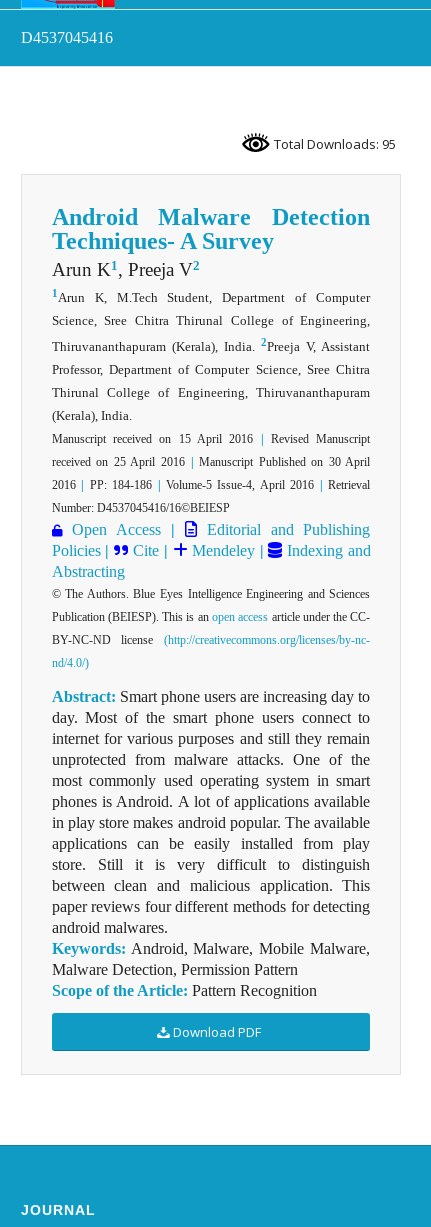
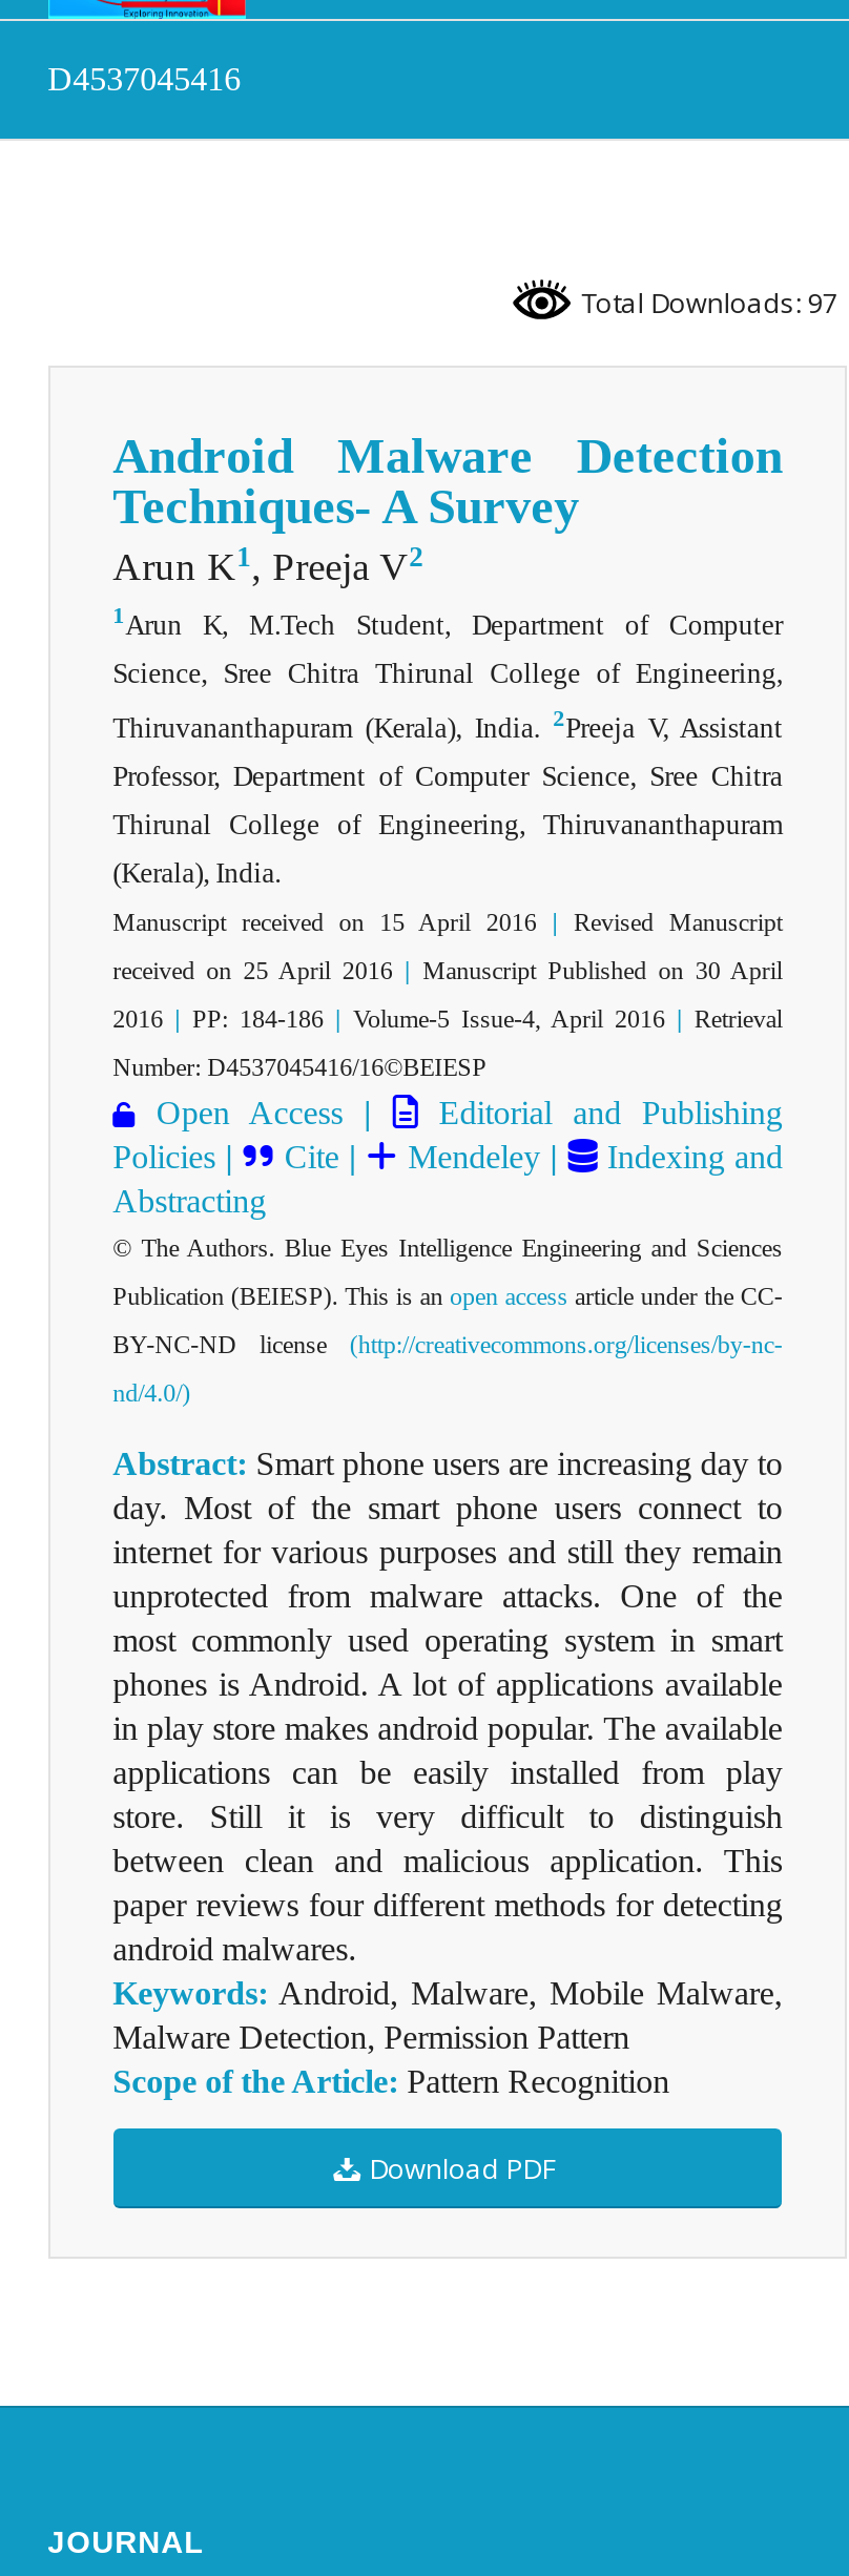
[271,135,396,153] Total Downloads: 95 -> [575,283,837,321] Total Downloads: 97

